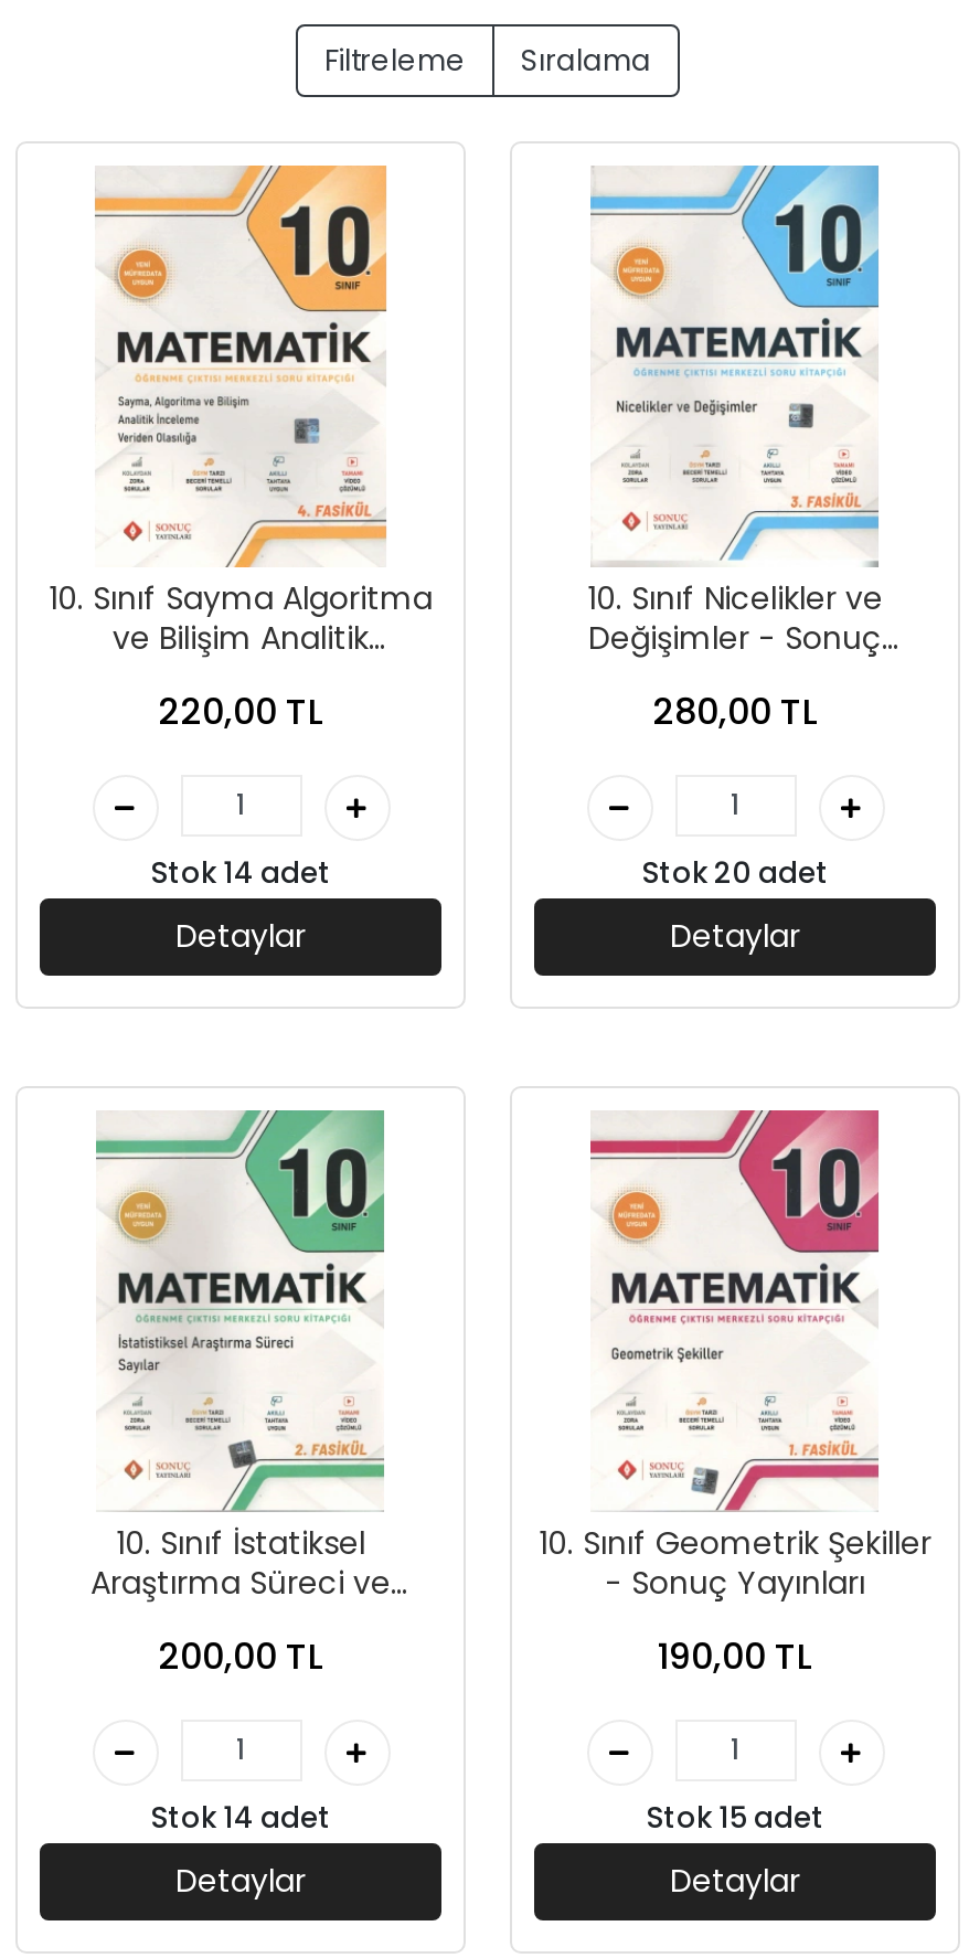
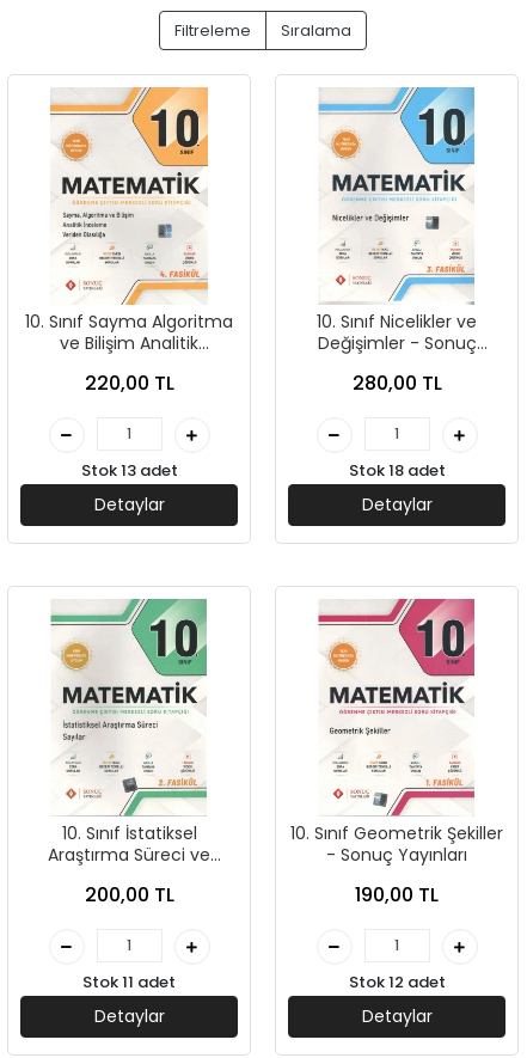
[150,852,331,894] Stok 14 adet -> [81,459,177,482] Stok 13 adet
[641,852,829,894] Stok 20 adet -> [348,459,445,482] Stok 18 adet
[150,1797,331,1839] Stok 14 adet -> [82,971,176,993] Stok 11 adet
[646,1797,824,1839] Stok 15 adet -> [348,971,445,993] Stok 12 adet

